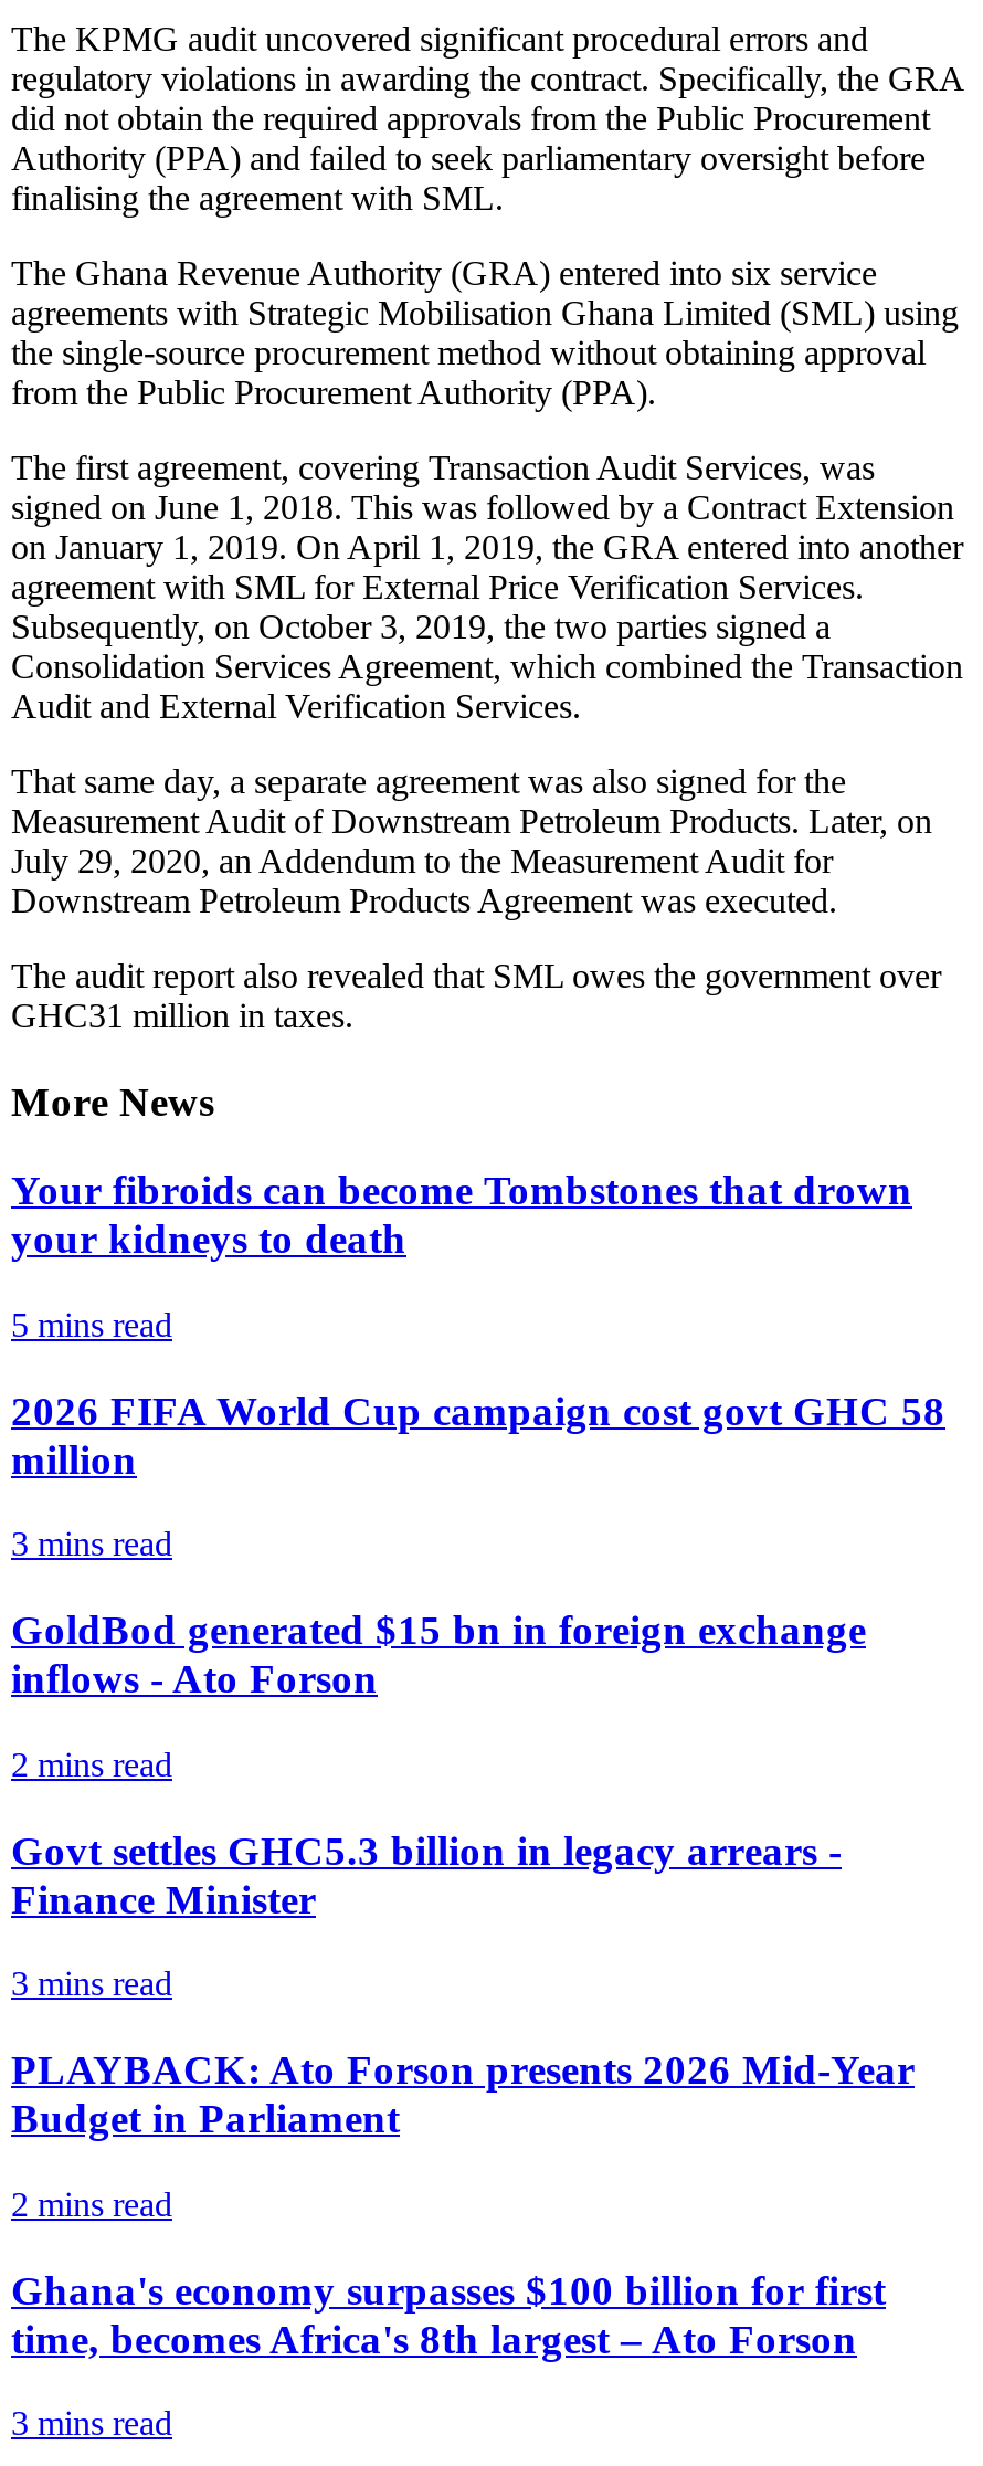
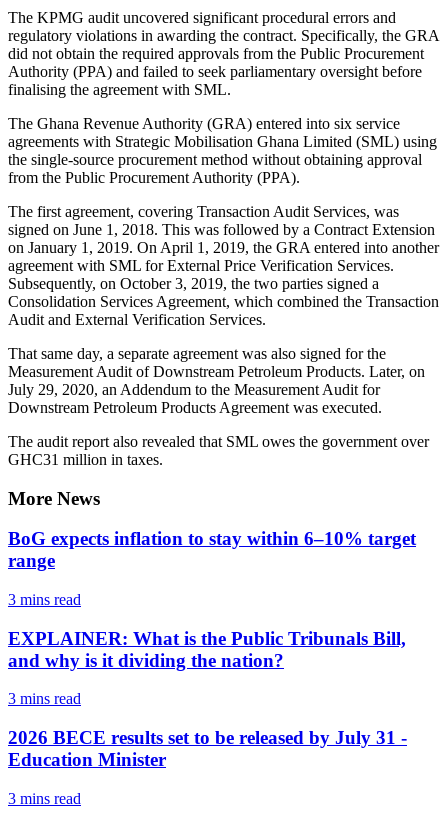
[11,1167,945,1482] Your fibroids can become Tombstones that drown | your kidneys to death | 5 mins read | 2026 FIFA World Cup campaign cost govt GHC 58 | million -> [8,528,416,571] BoG expects inflation to stay within 6–10% target | range
[11,1607,866,1922] GoldBod generated $15 bn in foreign exchange | inflows - Ato Forson | 2 mins read | Govt settles GHC5.3 billion in legacy arrears - | Finance Minister -> [8,628,406,671] EXPLAINER: What is the Public Tribunals Bill, | and why is it dividing the nation?
[11,2046,915,2361] PLAYBACK: Ato Forson presents 2026 Mid-Year | Budget in Parliament | 2 mins read | Ghana's economy surpasses $100 billion for first | time, becomes Africa's 8th largest – Ato Forson -> [8,727,407,770] 2026 BECE results set to be released by July 31 - | Education Minister

